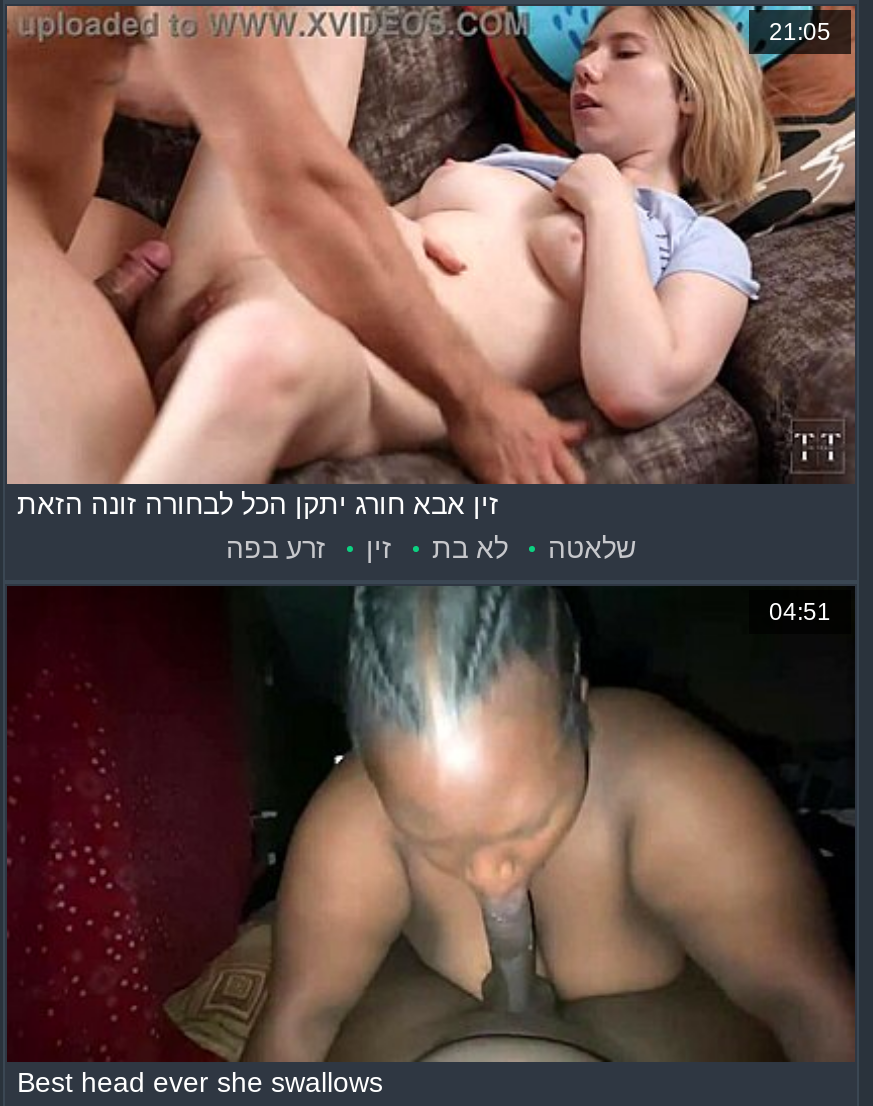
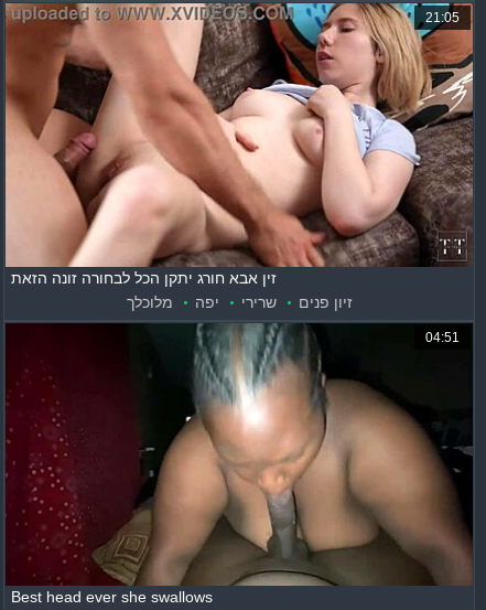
[226,531,636,563] זרע בפה | זין | לא בת | שלאטה -> [126,293,352,311] מלוכלך | יפה | שרירי | זיון פנים

